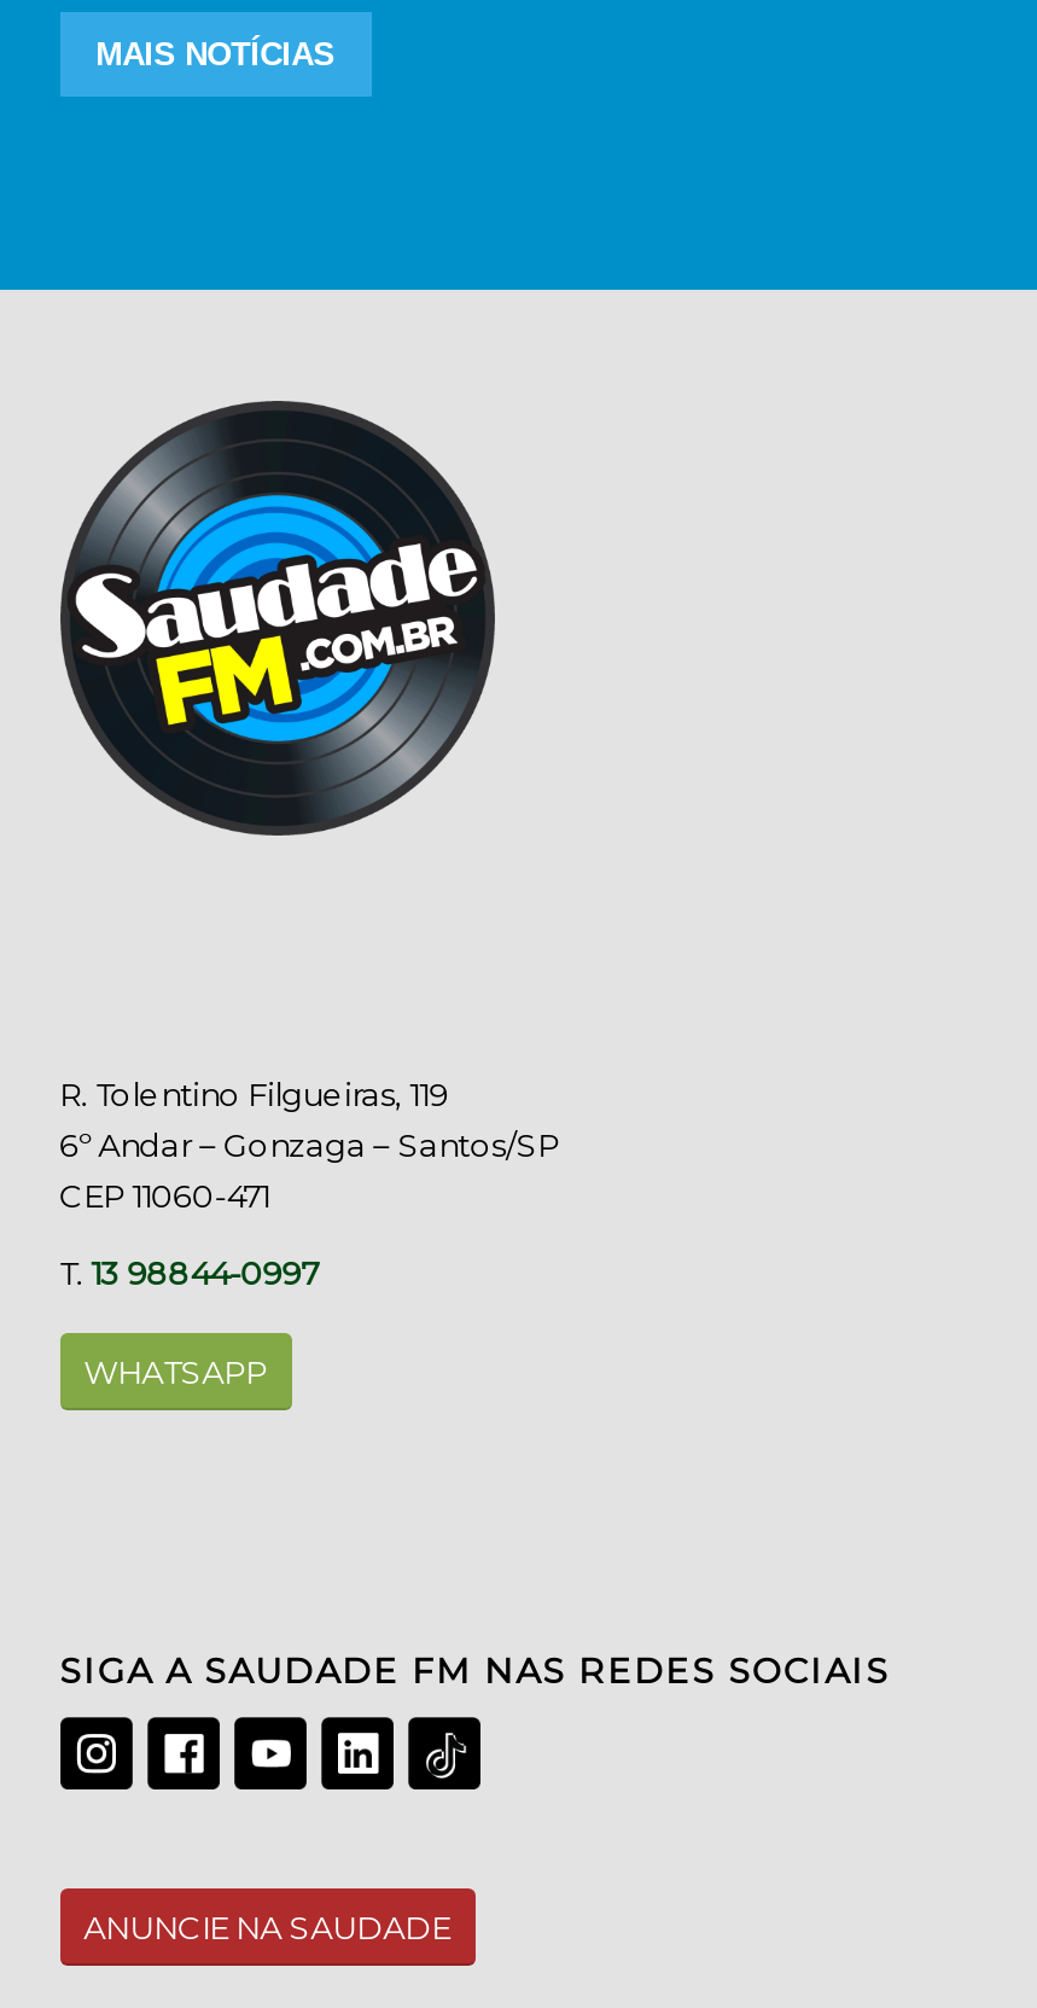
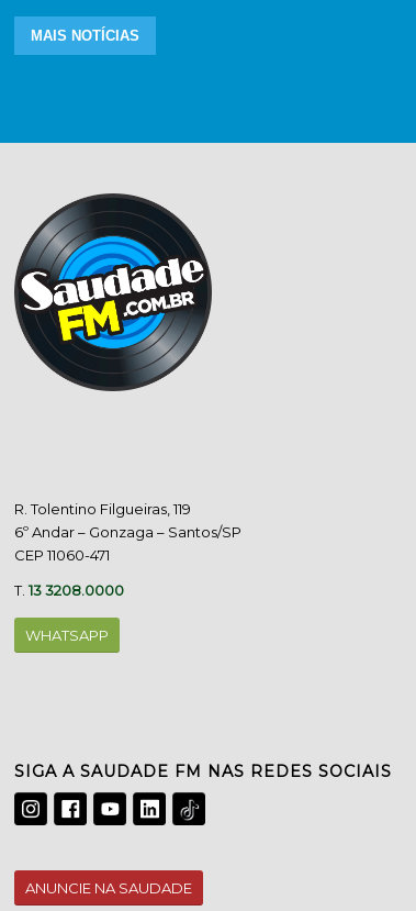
[59,1254,318,1292] T. 13 98844-0997 -> [14,581,124,599] T. 13 3208.0000

